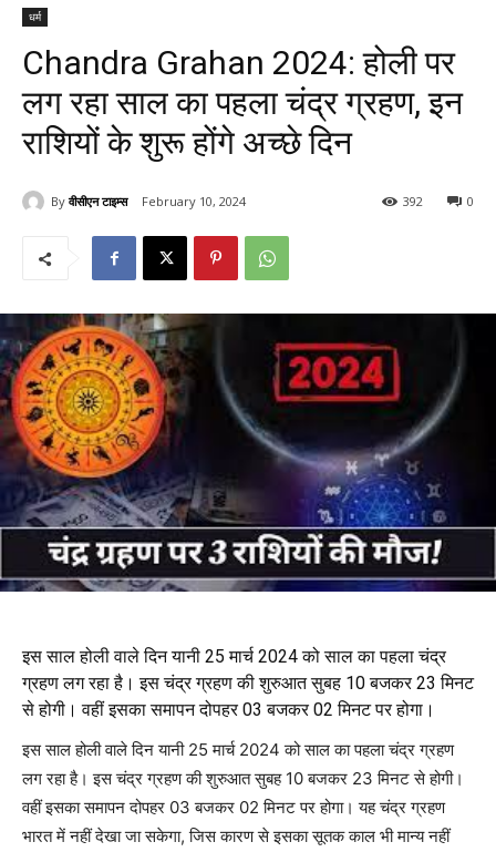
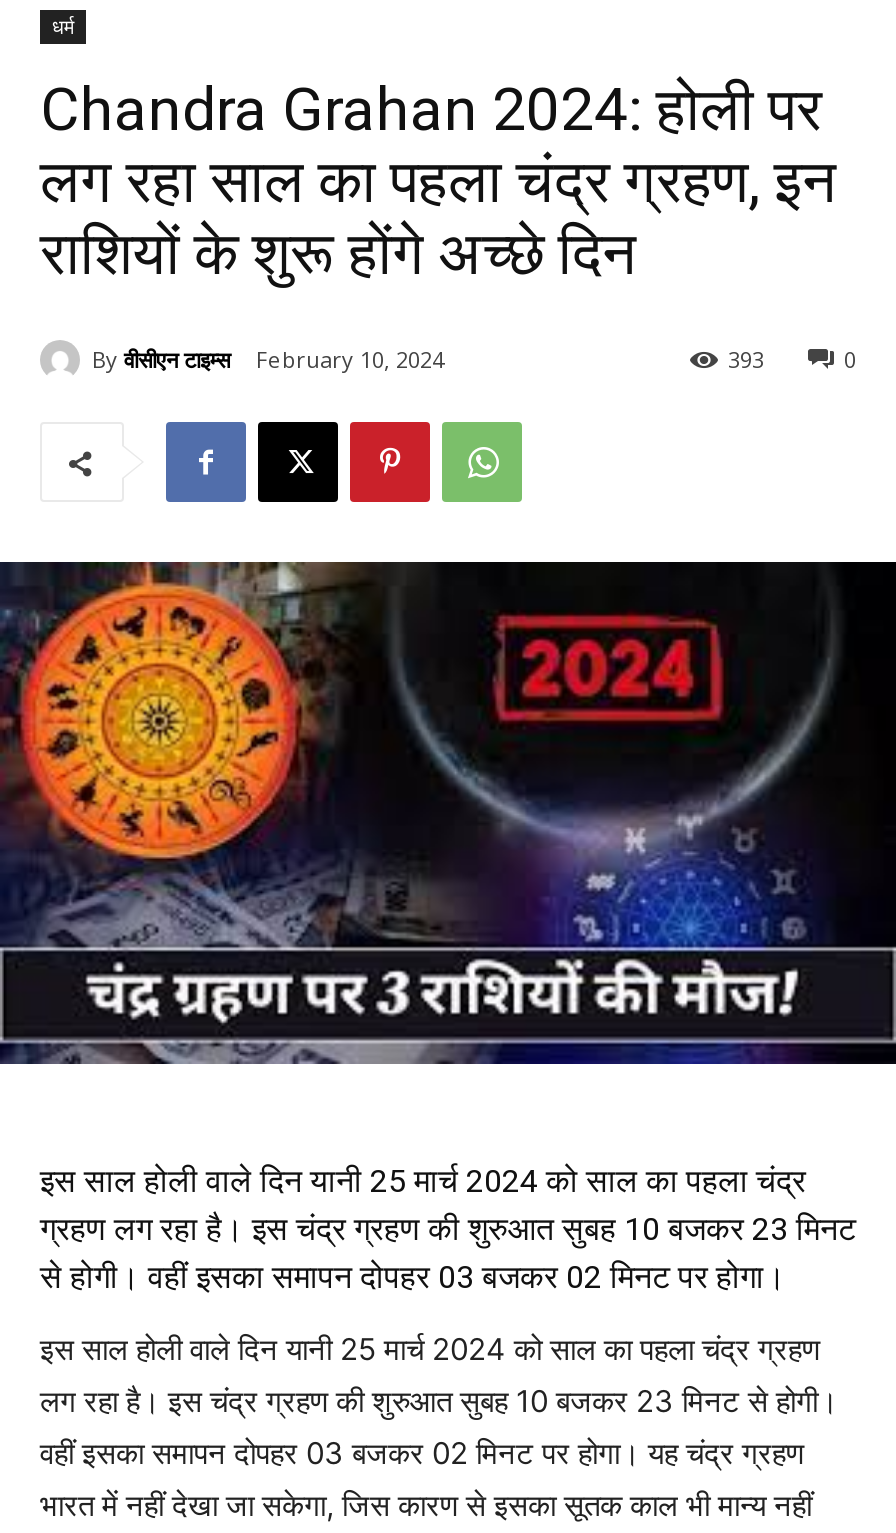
[403,193,423,210] 392 -> [728,344,764,374] 393

